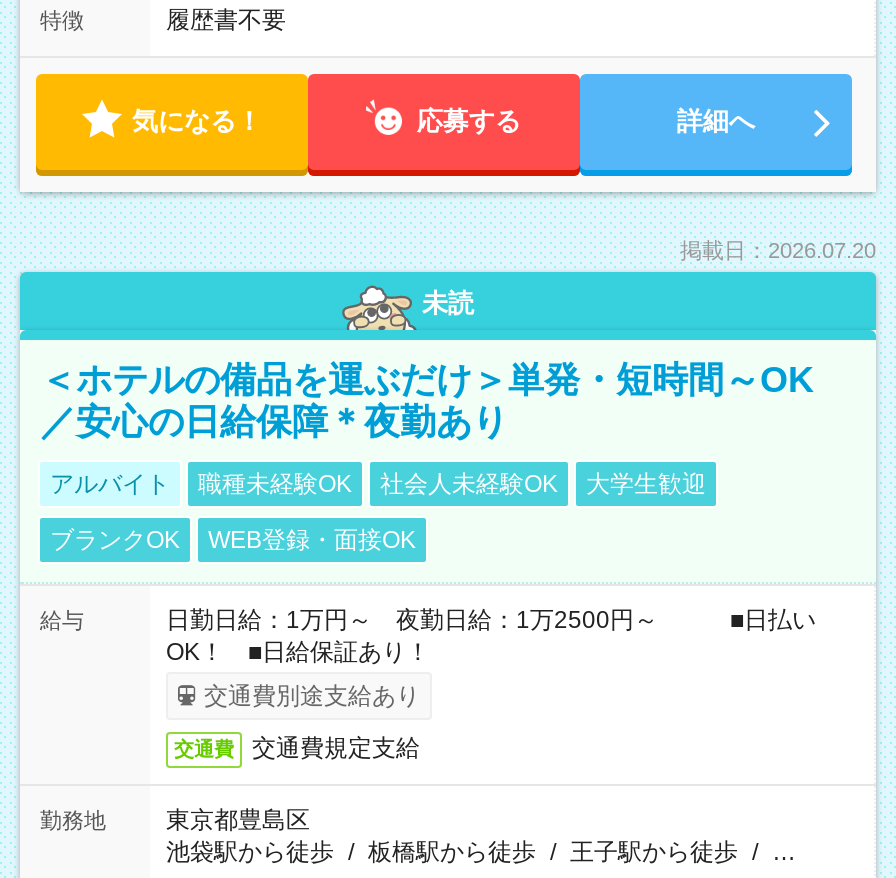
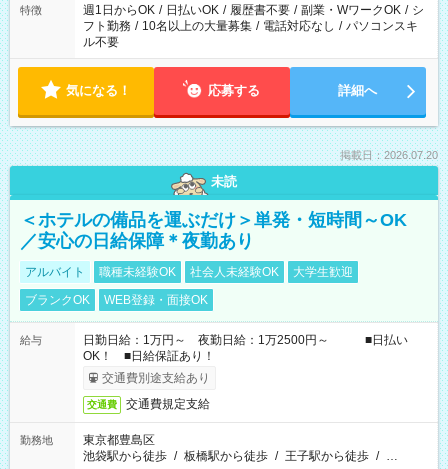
[166,6,286,34] 履歴書不要 -> [83,3,424,49] 週1日からOK / 日払いOK / 履歴書不要 / 副業・WワークOK / シ | フト勤務 / 10名以上の大量募集 / 電話対応なし / パソコンスキ | ル不要

